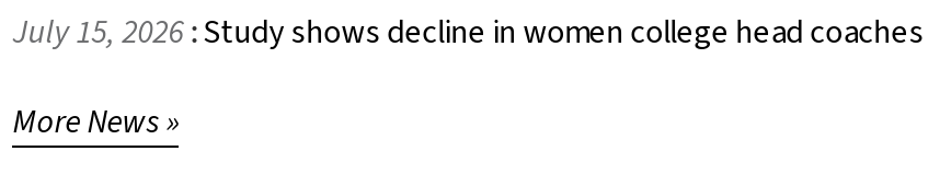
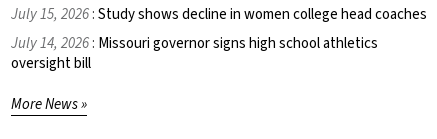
none -> [11,33,378,74] July 14, 2026: Missouri governor signs high school athletics | oversight bill

